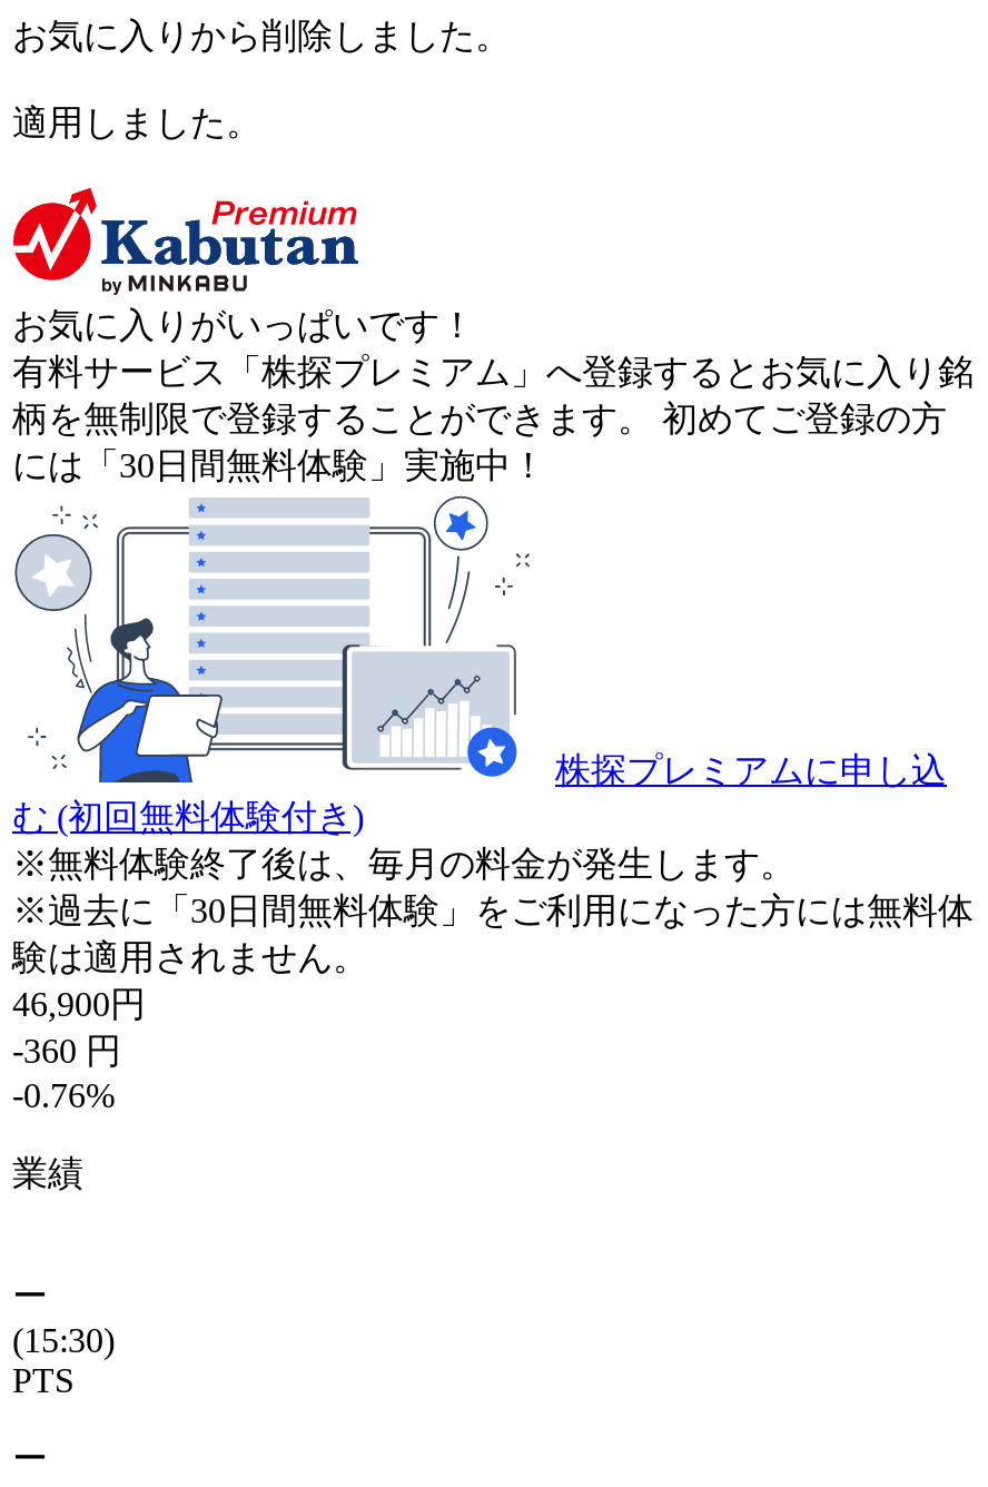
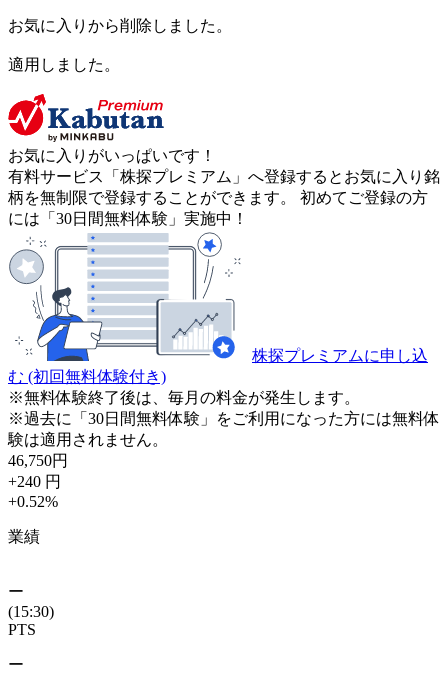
[12,985,146,1022] 46,900円 -> [8,452,68,469] 46,750円
[12,1031,121,1069] -360 円 -> [8,473,61,490] +240 円
[12,1076,115,1114] -0.76% -> [8,493,58,510] +0.52%

